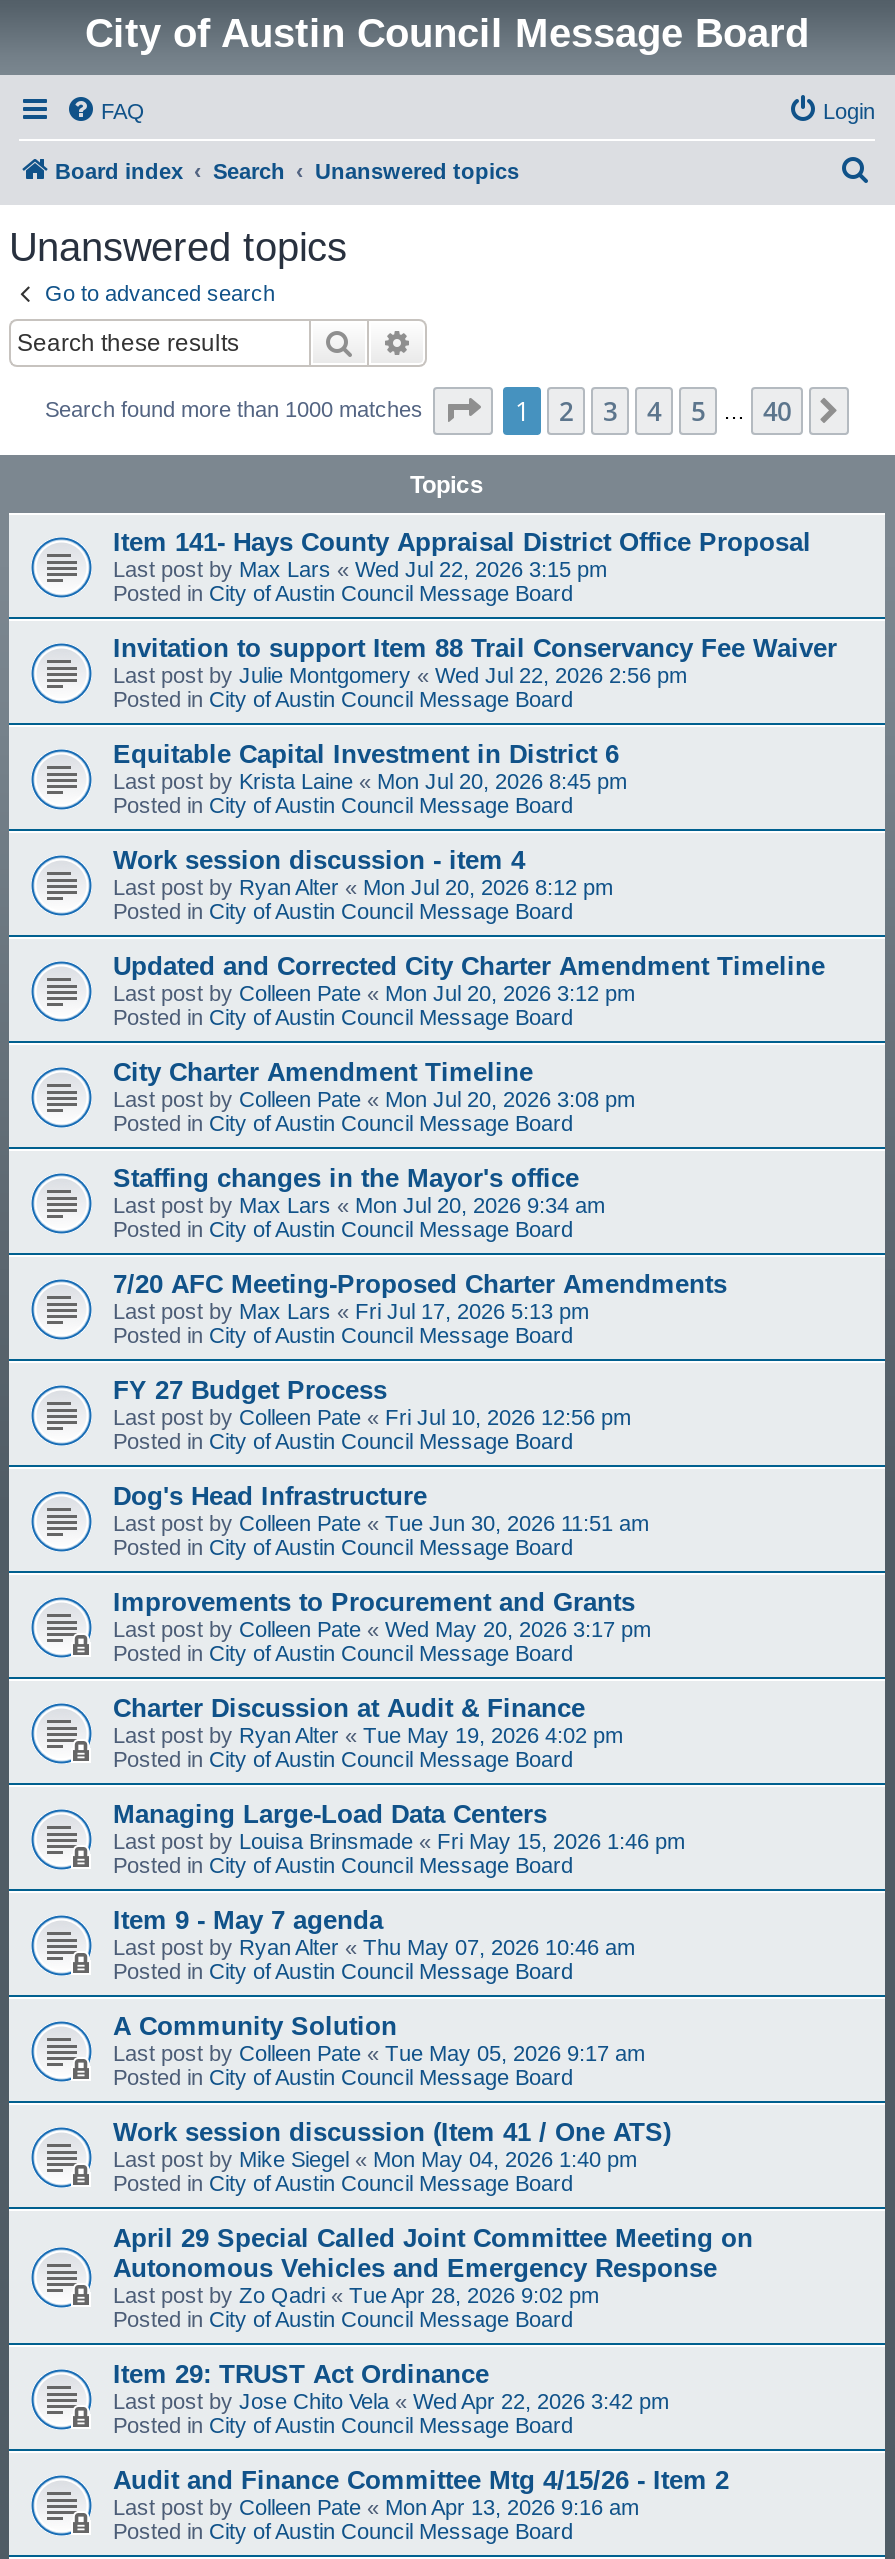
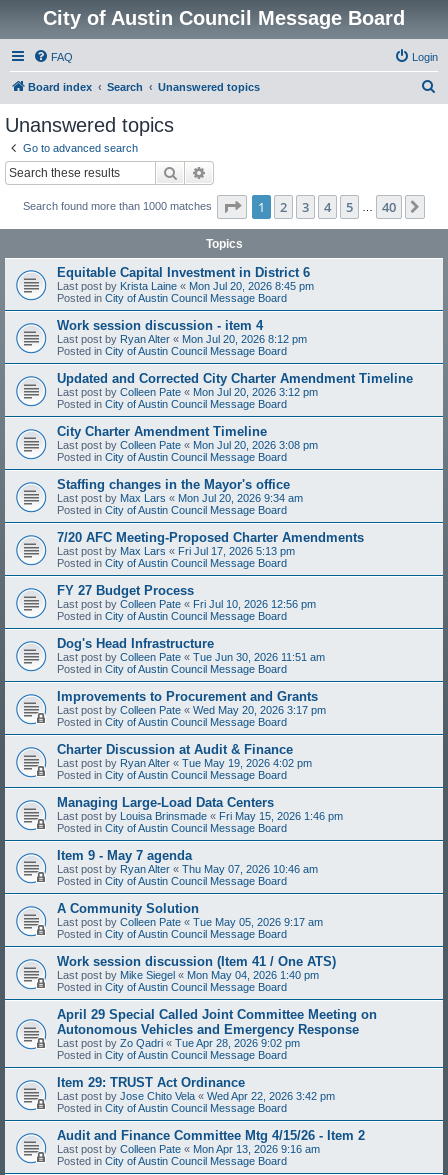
[113,526,837,710] Item 141- Hays County Appraisal District Office Proposal | Last post by Max Lars «Wed Jul 22, 2026 3:15 pm | Posted in City of Austin Council Message Board | Invitation to support Item 88 Trail Conservancy Fee Waiver | Last post by Julie Montgomery «Wed Jul 22, 2026 2:56 pm | Posted in City of Austin Council Message Board -> none

